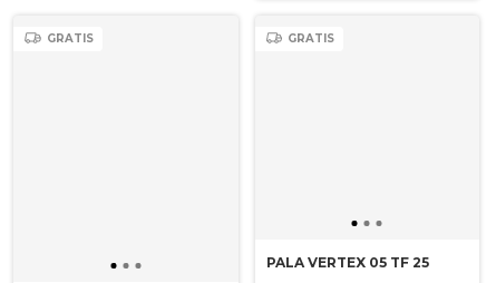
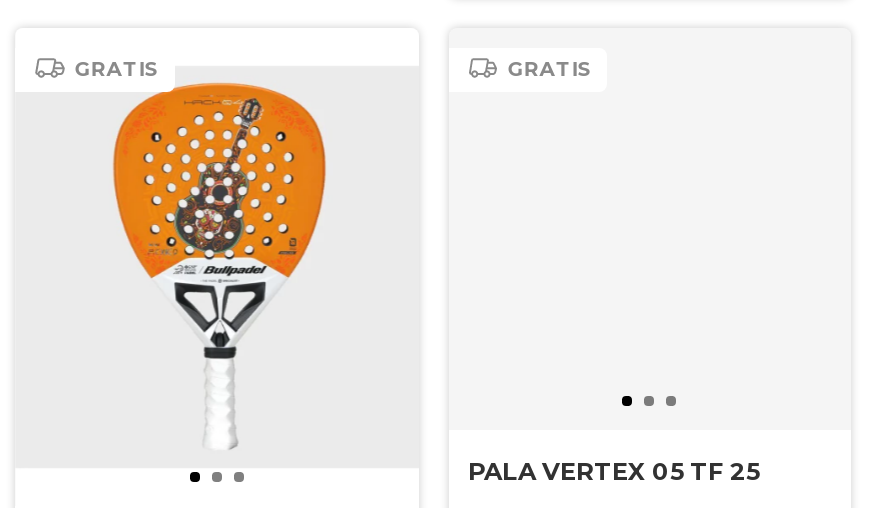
none -> [111,80,329,450] [image]

